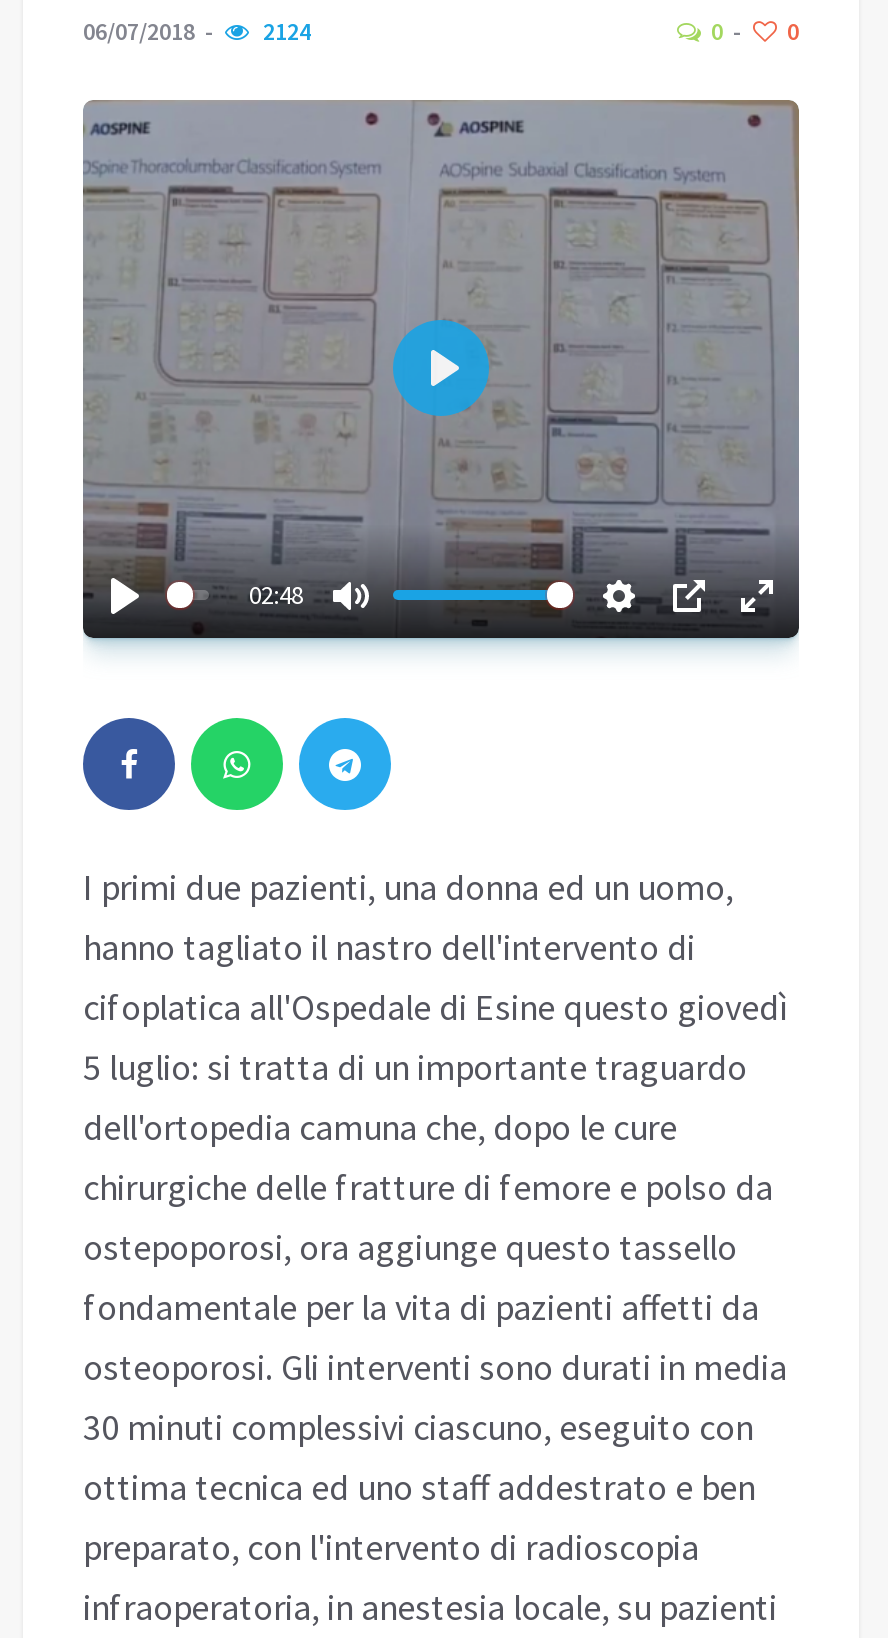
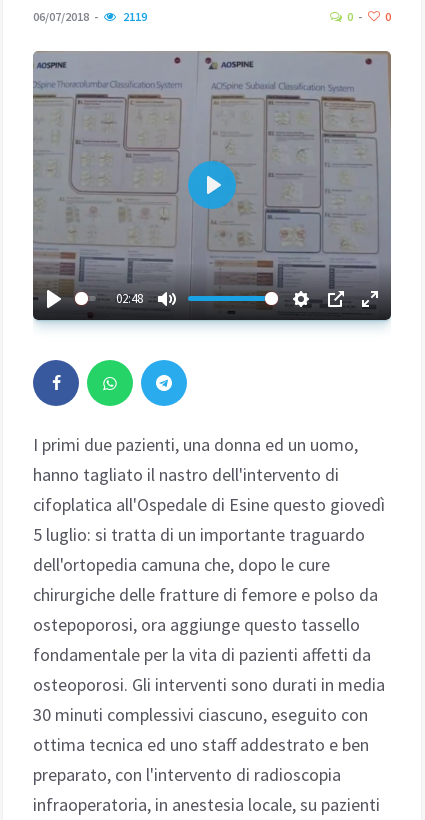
[263,16,311,46] 2124 -> [123,9,147,24] 2119

